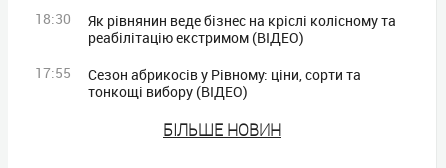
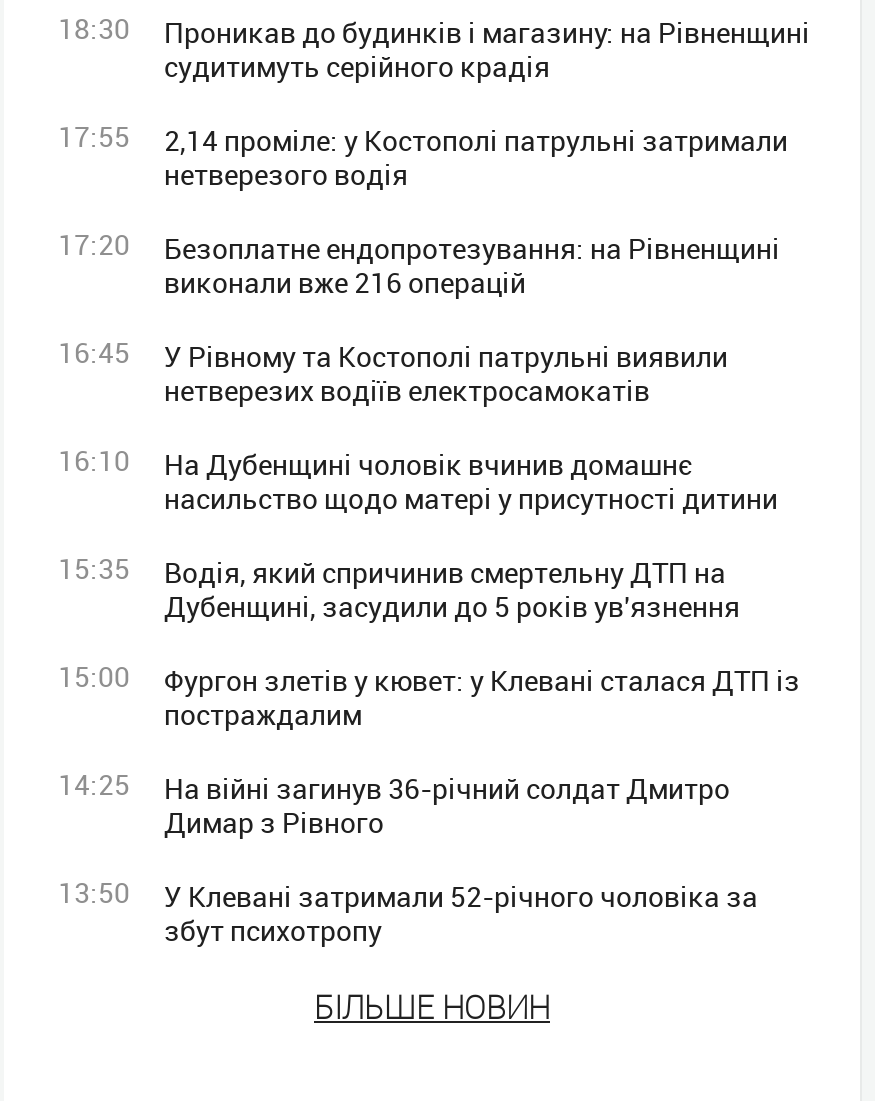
[88,11,396,47] Як рівнянин веде бізнес на кріслі колісному та | реабілітацію екстримом (ВІДЕО) -> [164,13,810,85] Проникав до будинків і магазину: на Рівненщині | судитимуть серійного крадія
[88,65,361,101] Сезон абрикосів у Рівному: ціни, сорти та | тонкощі вибору (ВІДЕО) -> [58,121,800,949] 2,14 проміле: у Костополі патрульні затримали | нетверезого водія | 17:20 | Безоплатне ендопротезування: на Рівненщині | виконали вже 216 операцій | 16:45 | У Рівному та Костополі патрульні виявили | нетверезих водіїв електросамокатів | 16:10 | На Дубенщині чоловік вчинив домашнє | насильство щодо матері у присутності дитини | 15:35 | Водія, який спричинив смертельну ДТП на | Дубенщині, засудили до 5 років ув'язнення | 15:00 | Фургон злетів у кювет: у Клевані сталася ДТП із | постраждалим | 14:25 | На війні загинув 36-річний солдат Дмитро | Димар з Рівного | 13:50 | У Клевані затримали 52-річного чоловіка за | збут психотропу

